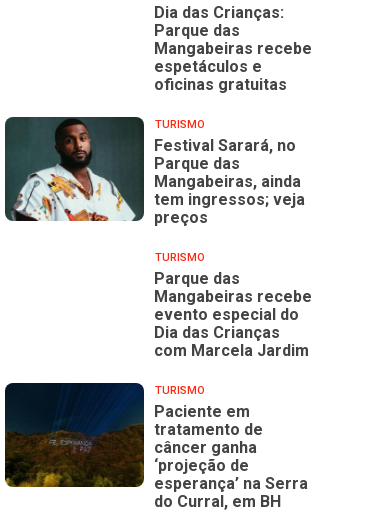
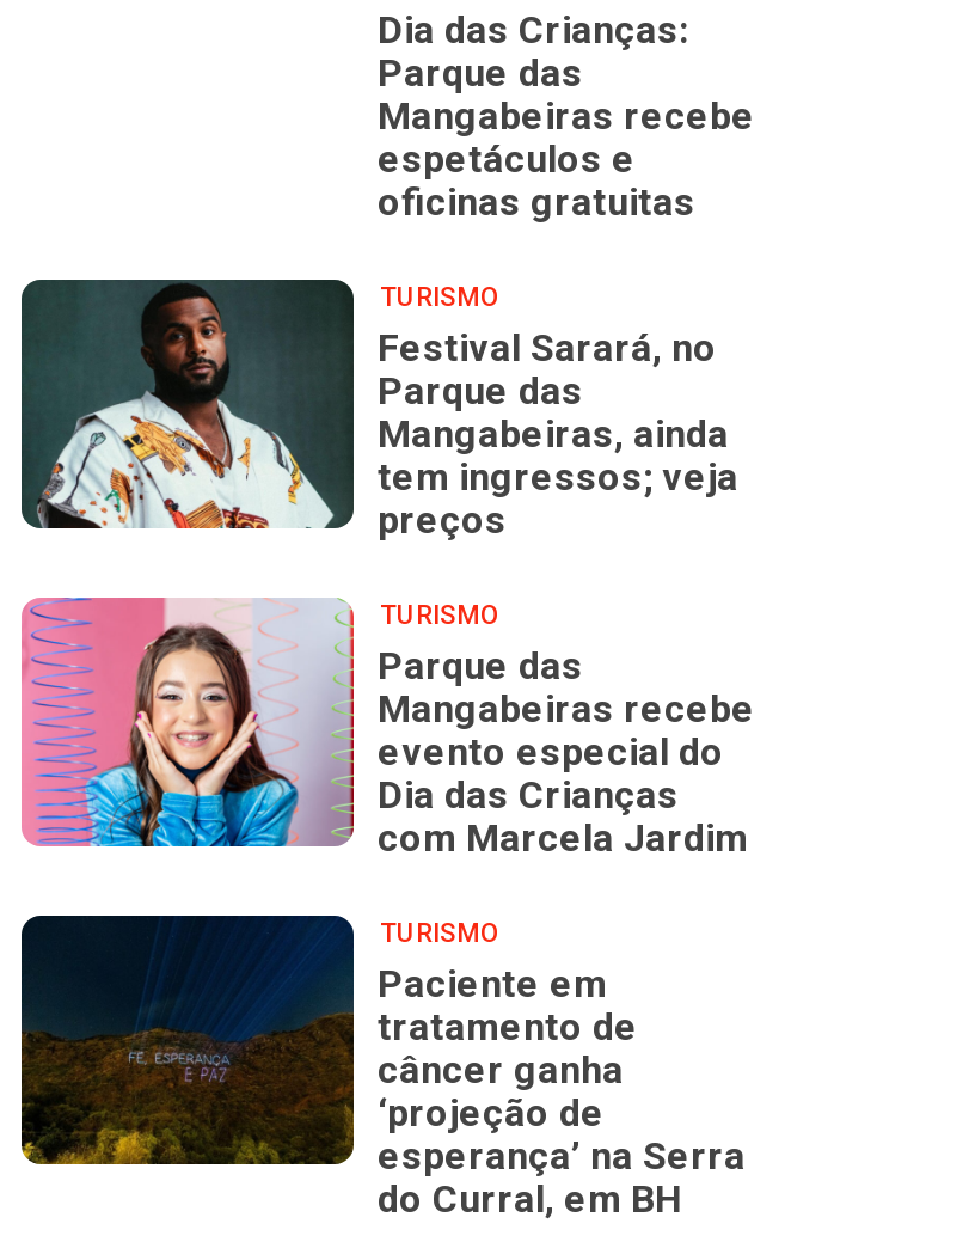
none -> [19,595,356,849] [image]

